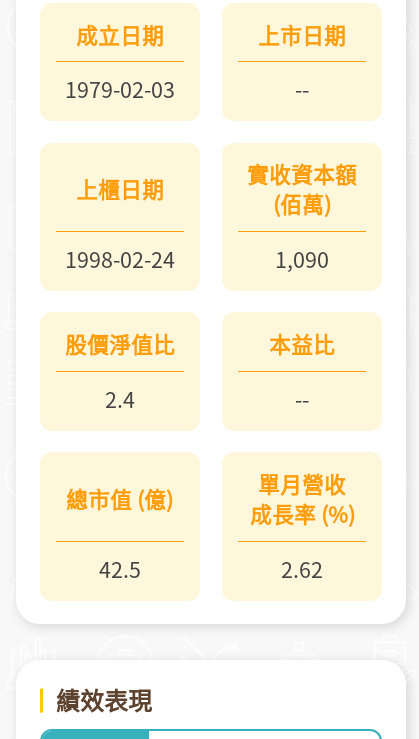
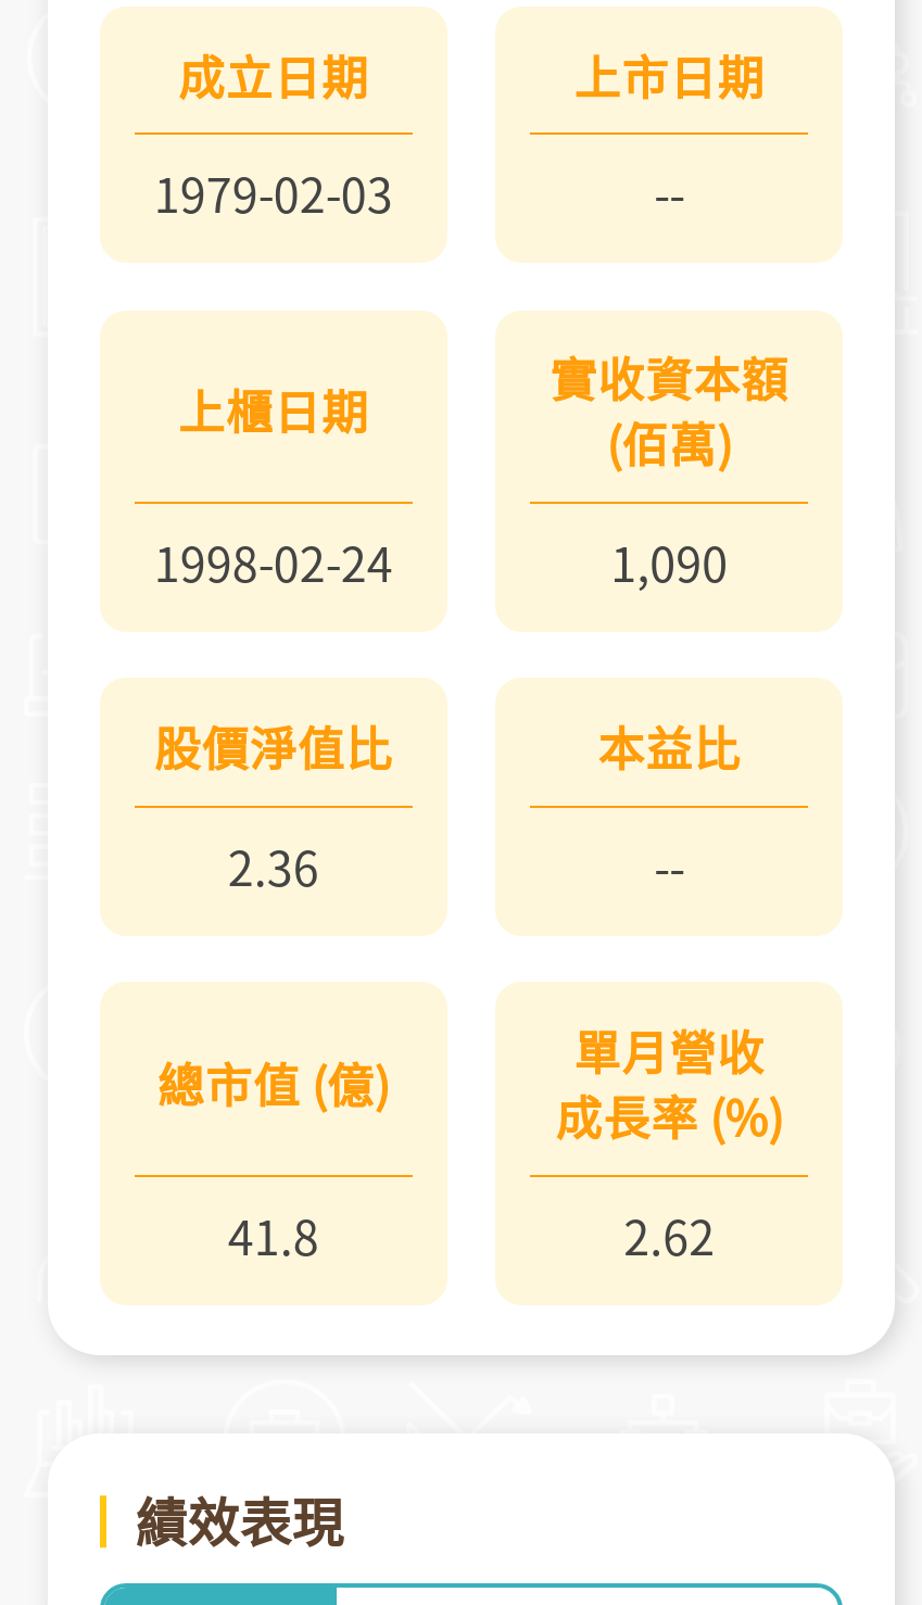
[105,383,135,415] 2.4 -> [228,832,319,901] 2.36
[99,553,141,585] 42.5 -> [228,1201,319,1270] 41.8

